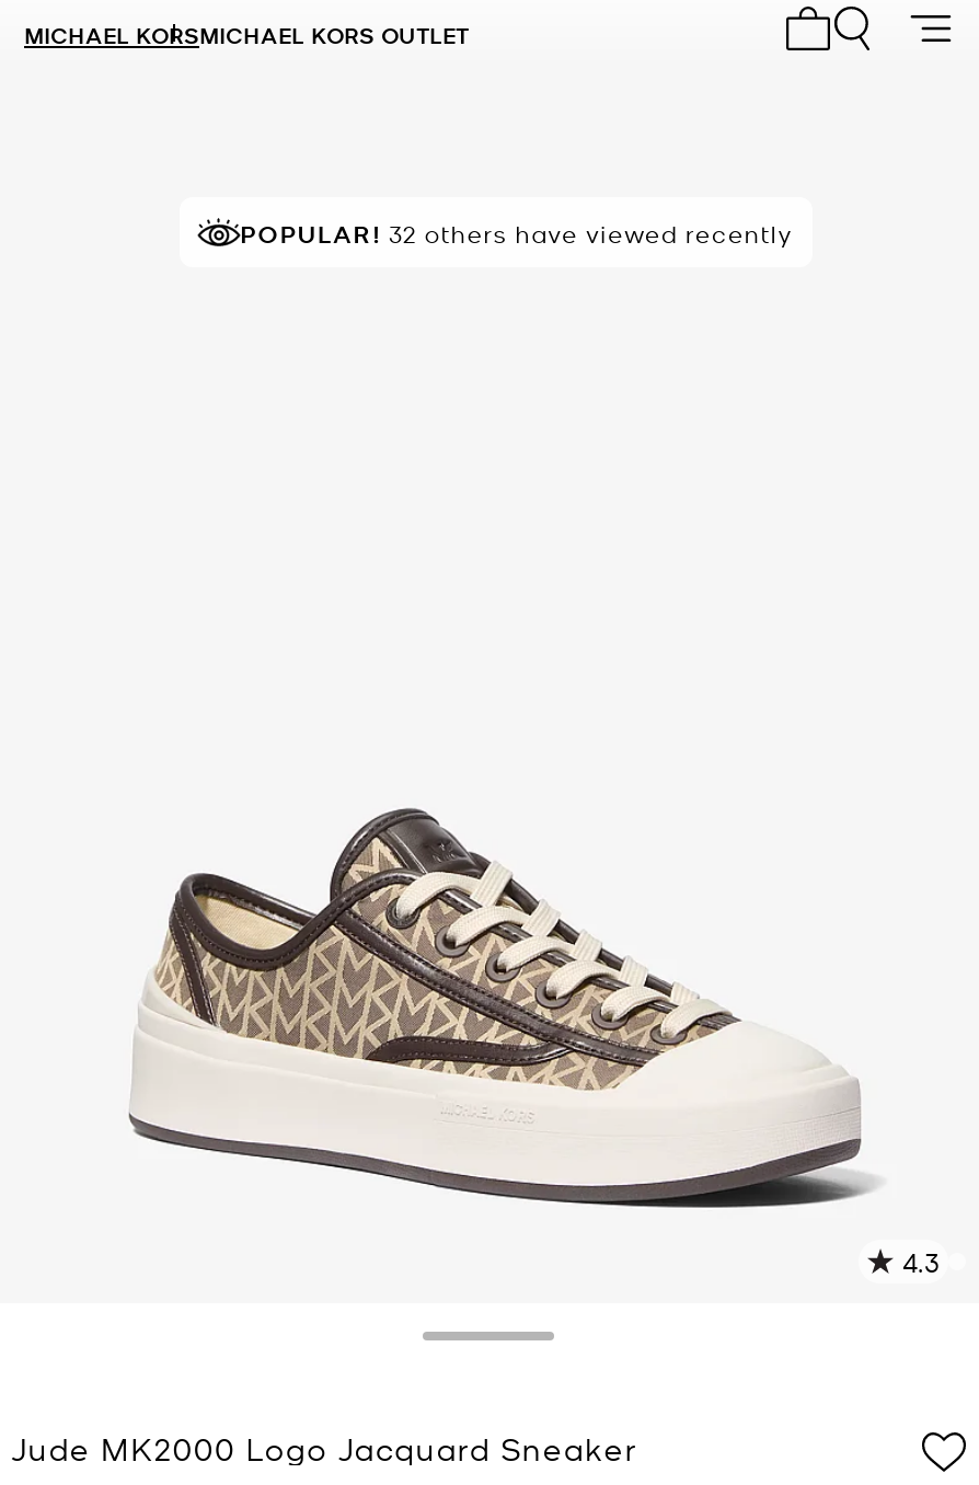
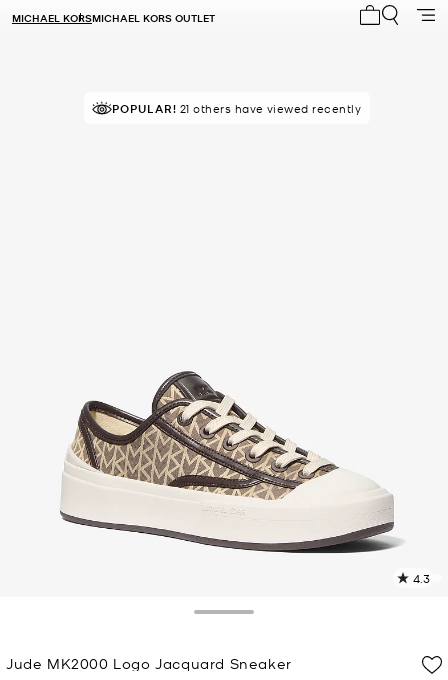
[240,214,792,251] POPULAR! 32 others have viewed recently -> [112,99,361,116] POPULAR! 21 others have viewed recently

